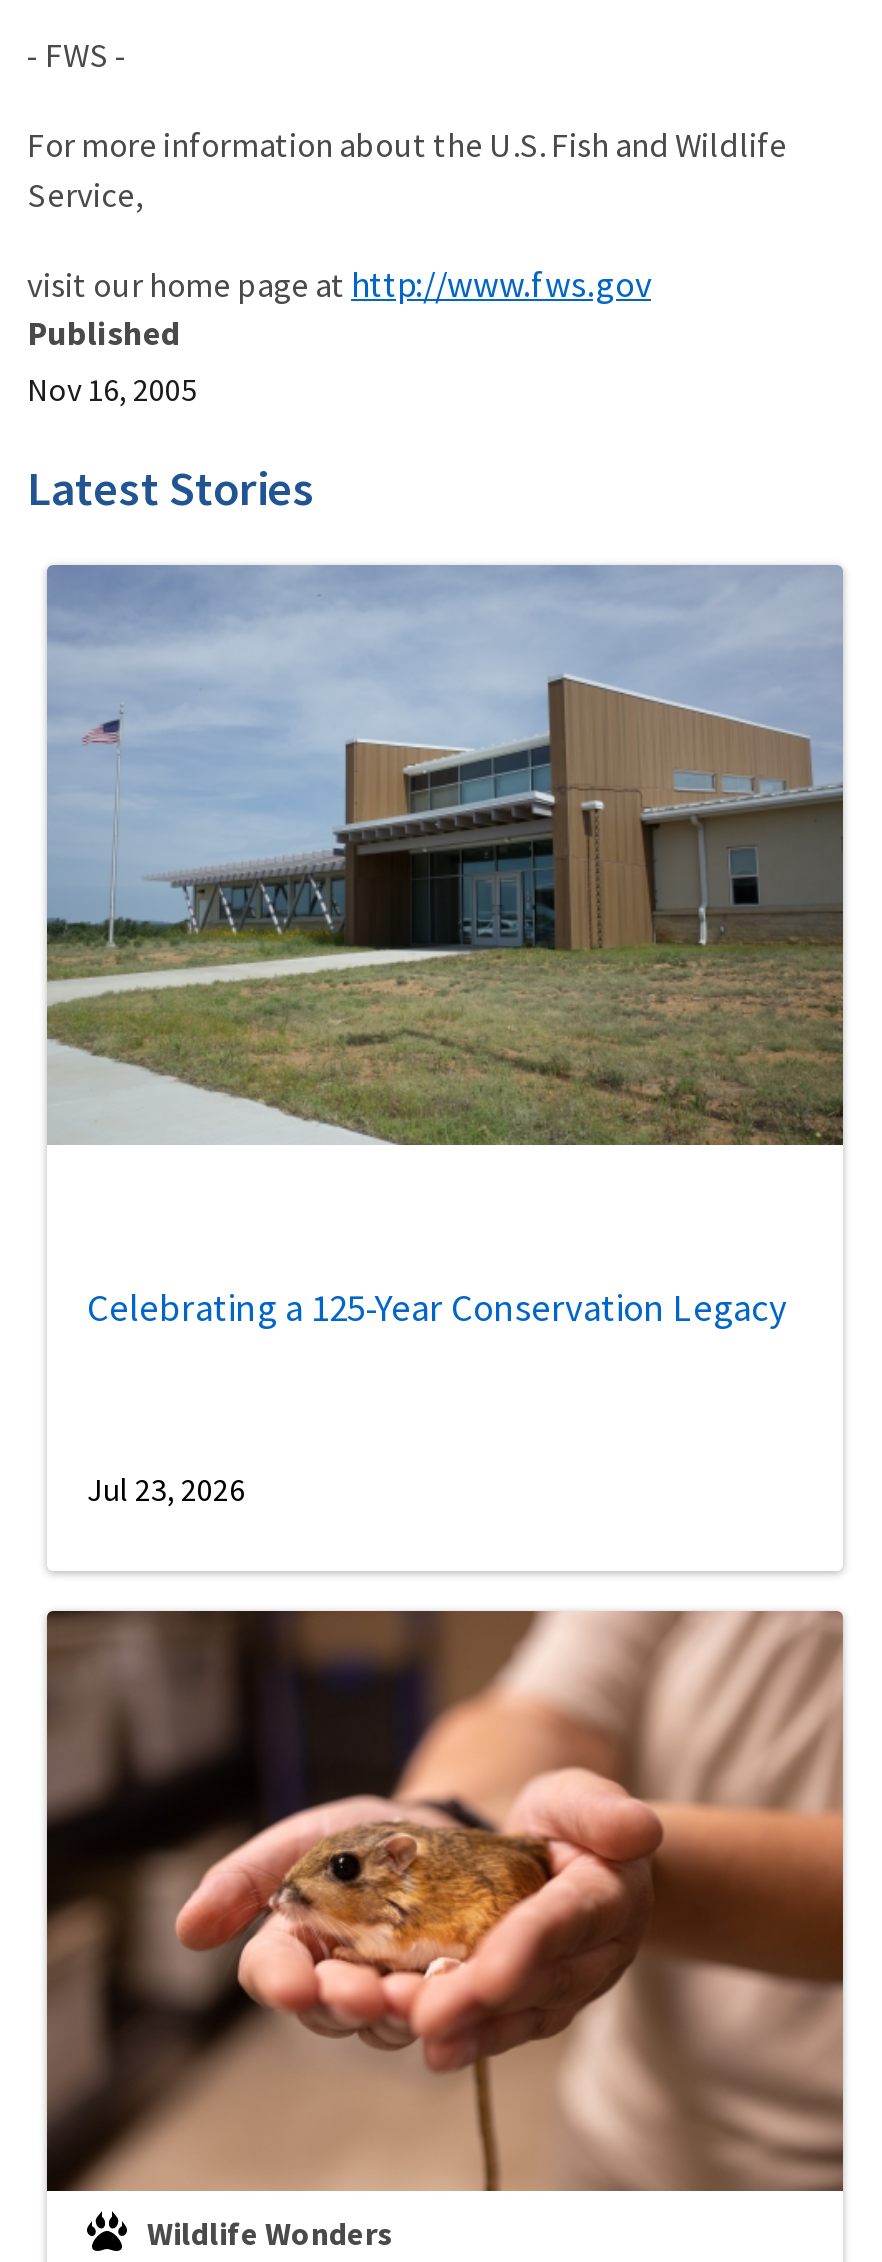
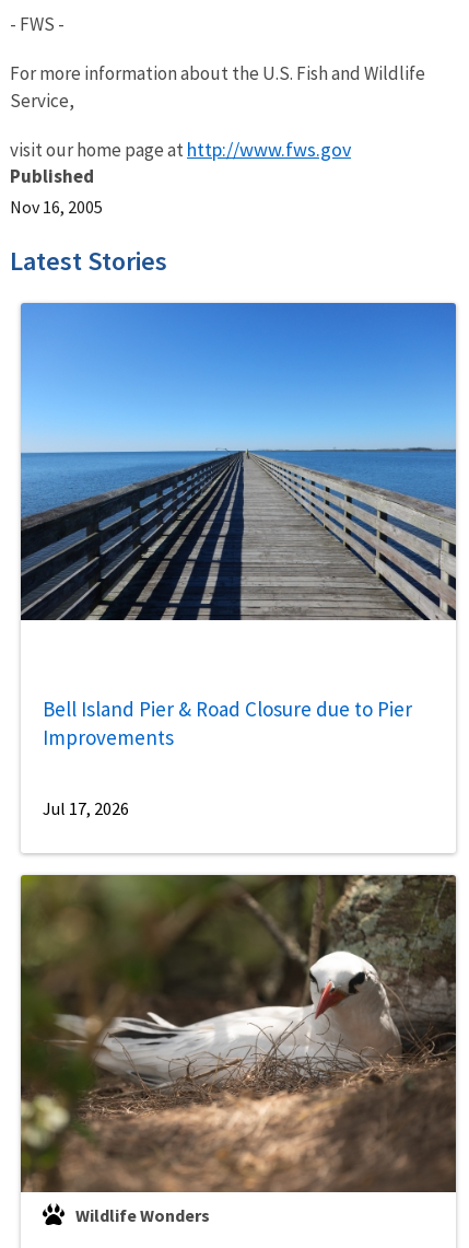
[45,565,845,1147] [image] -> [20,303,457,621] [image]
[87,1284,789,1332] Celebrating a 125-Year Conservation Legacy -> [43,696,412,751] Bell Island Pier & Road Closure due to Pier | Improvements
[87,1469,245,1509] Jul 23, 2026 -> [43,798,129,819] Jul 17, 2026
[47,1609,845,2193] [image] -> [21,874,457,1193] [image]

